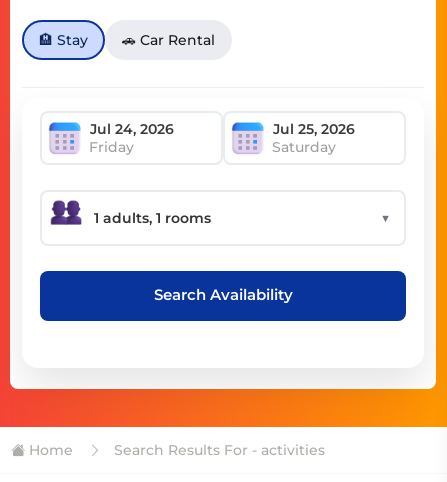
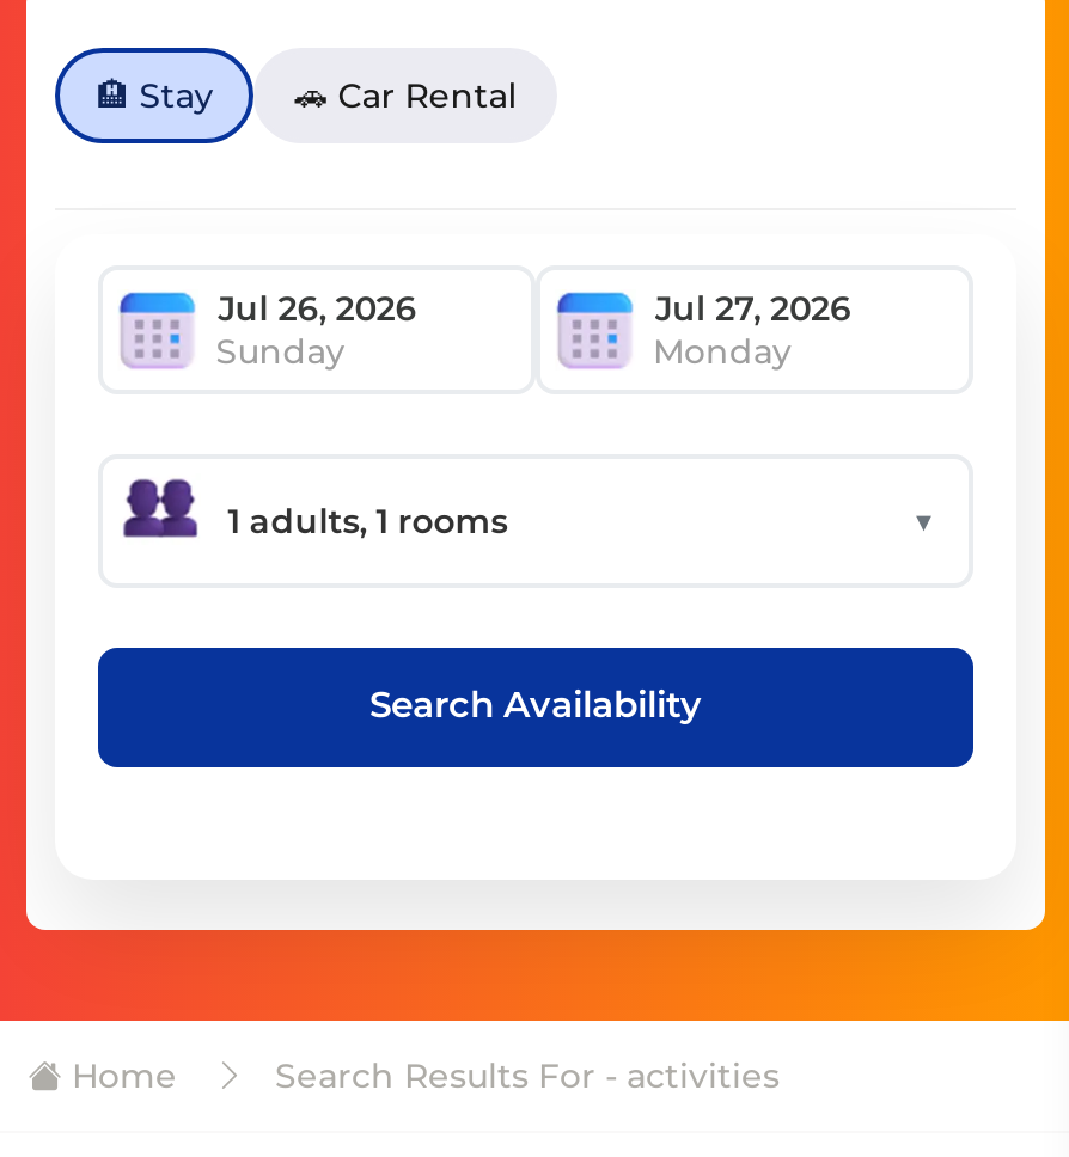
[89,137,336,155] Friday | Saturday -> [216,329,792,372] Sunday | Monday

